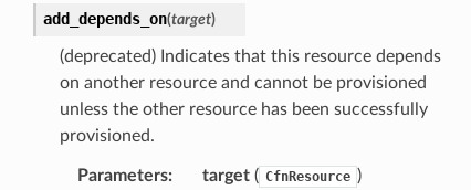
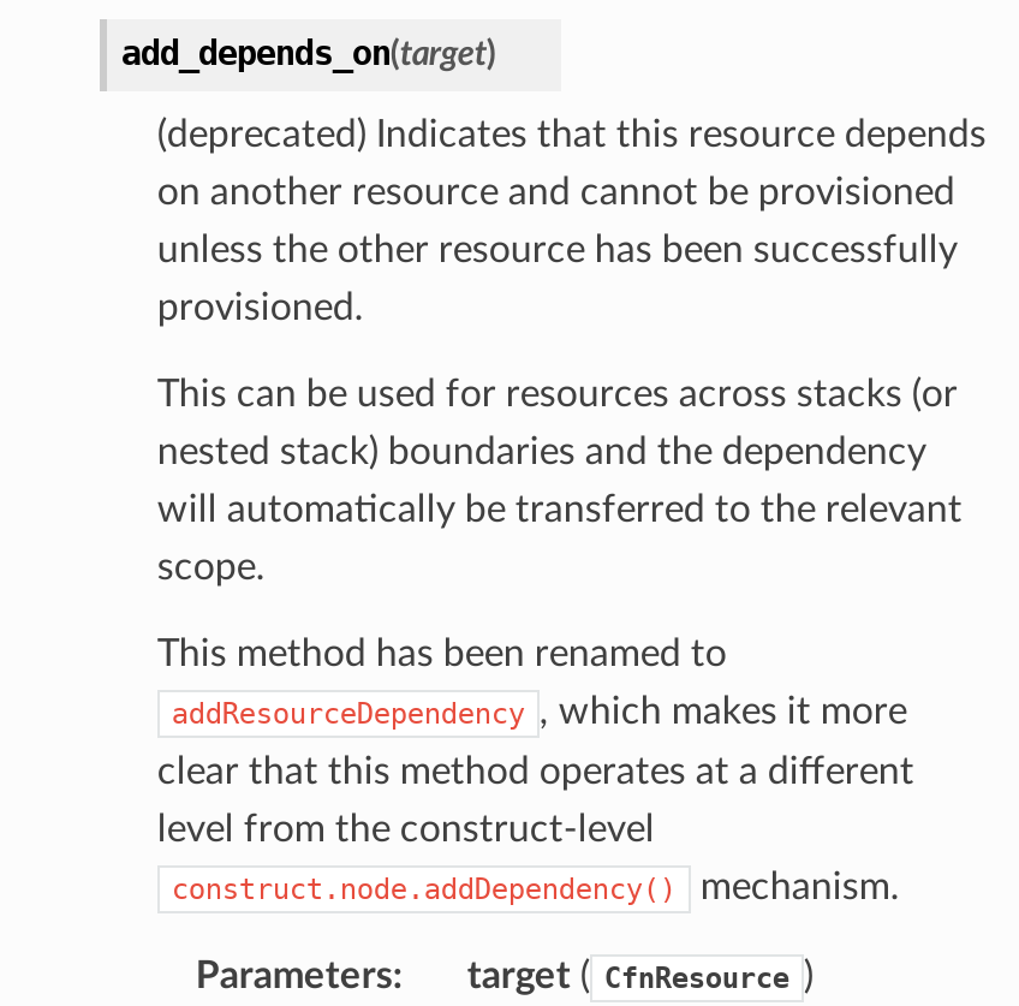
none -> [157,375,962,906] This can be used for resources across stacks (or | nested stack) boundaries and the dependency | will automatically be transferred to the relevant | scope. | This method has been renamed to | addResourceDependency , which makes it more | clear that this method operates at a different | level from the construct-level | construct.node.addDependency() mechanism.

